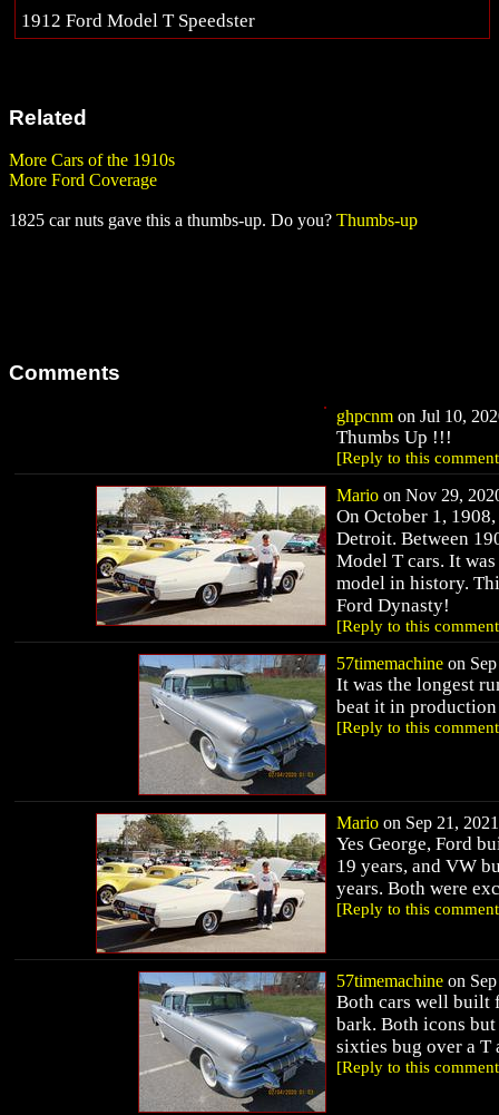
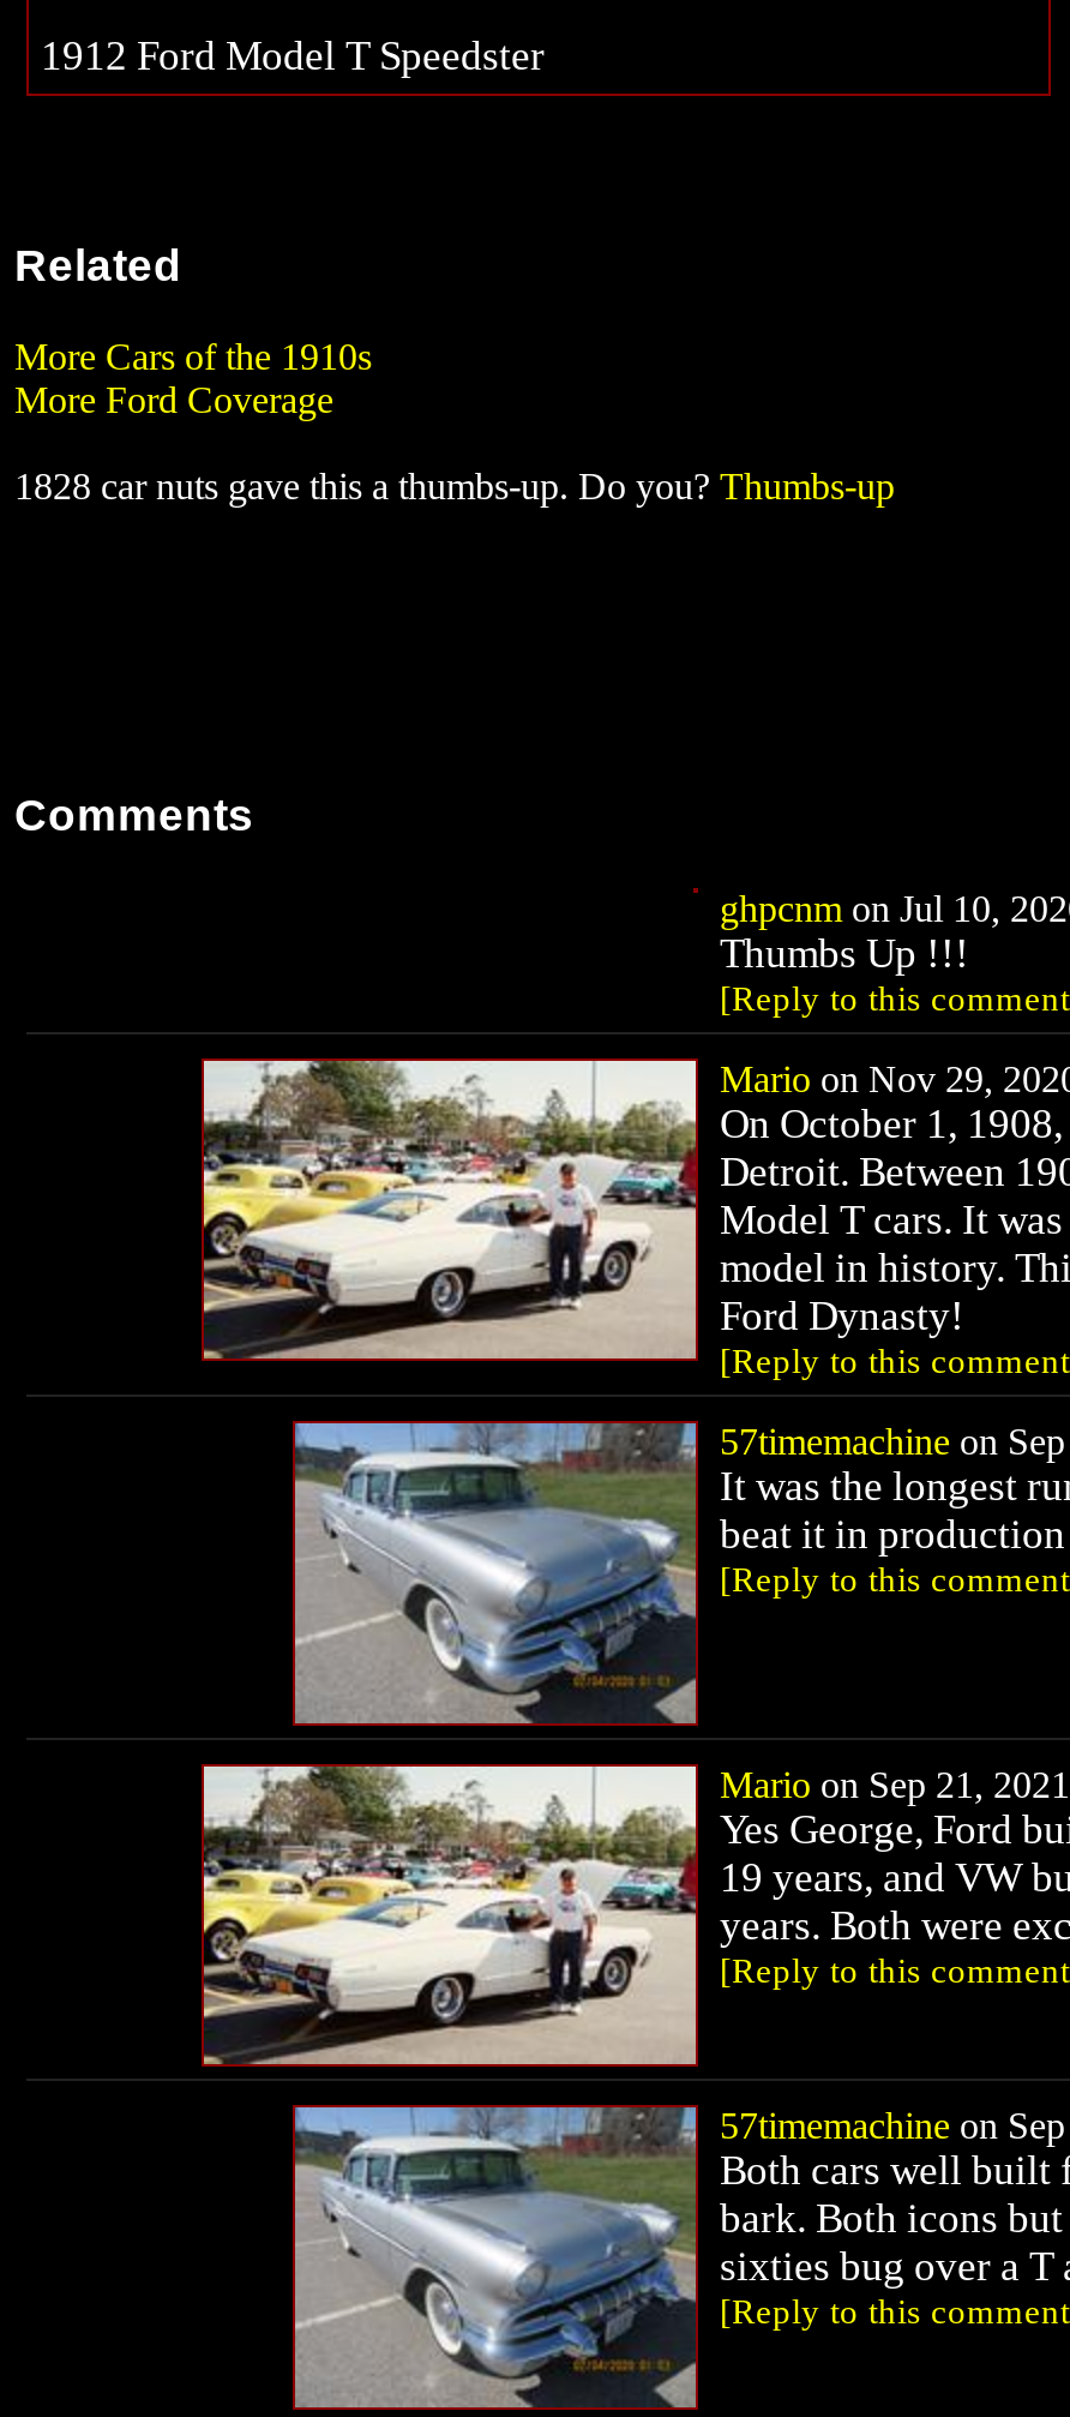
[9,211,418,230] 1825 car nuts gave this a thumbs-up. Do you? Thumbs-up -> [14,467,895,507] 1828 car nuts gave this a thumbs-up. Do you? Thumbs-up

